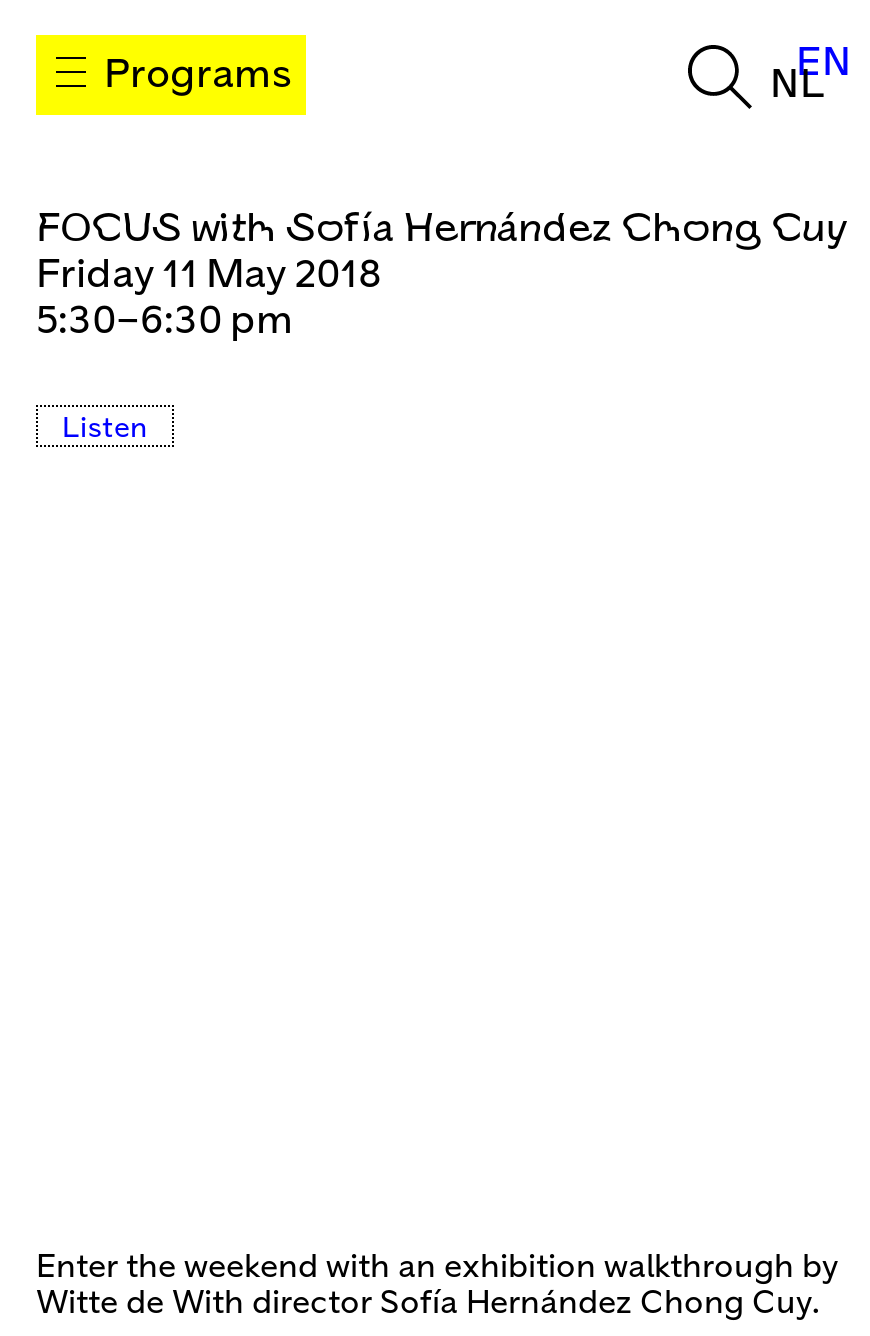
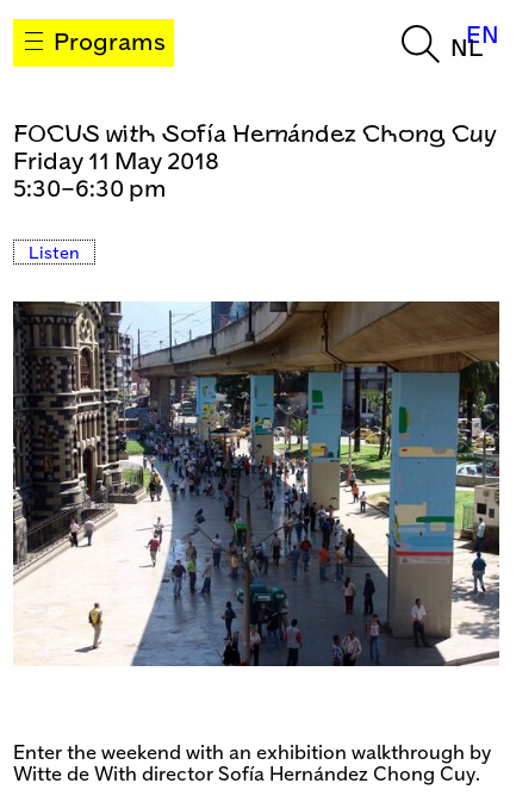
none -> [12,300,501,667] [image]

